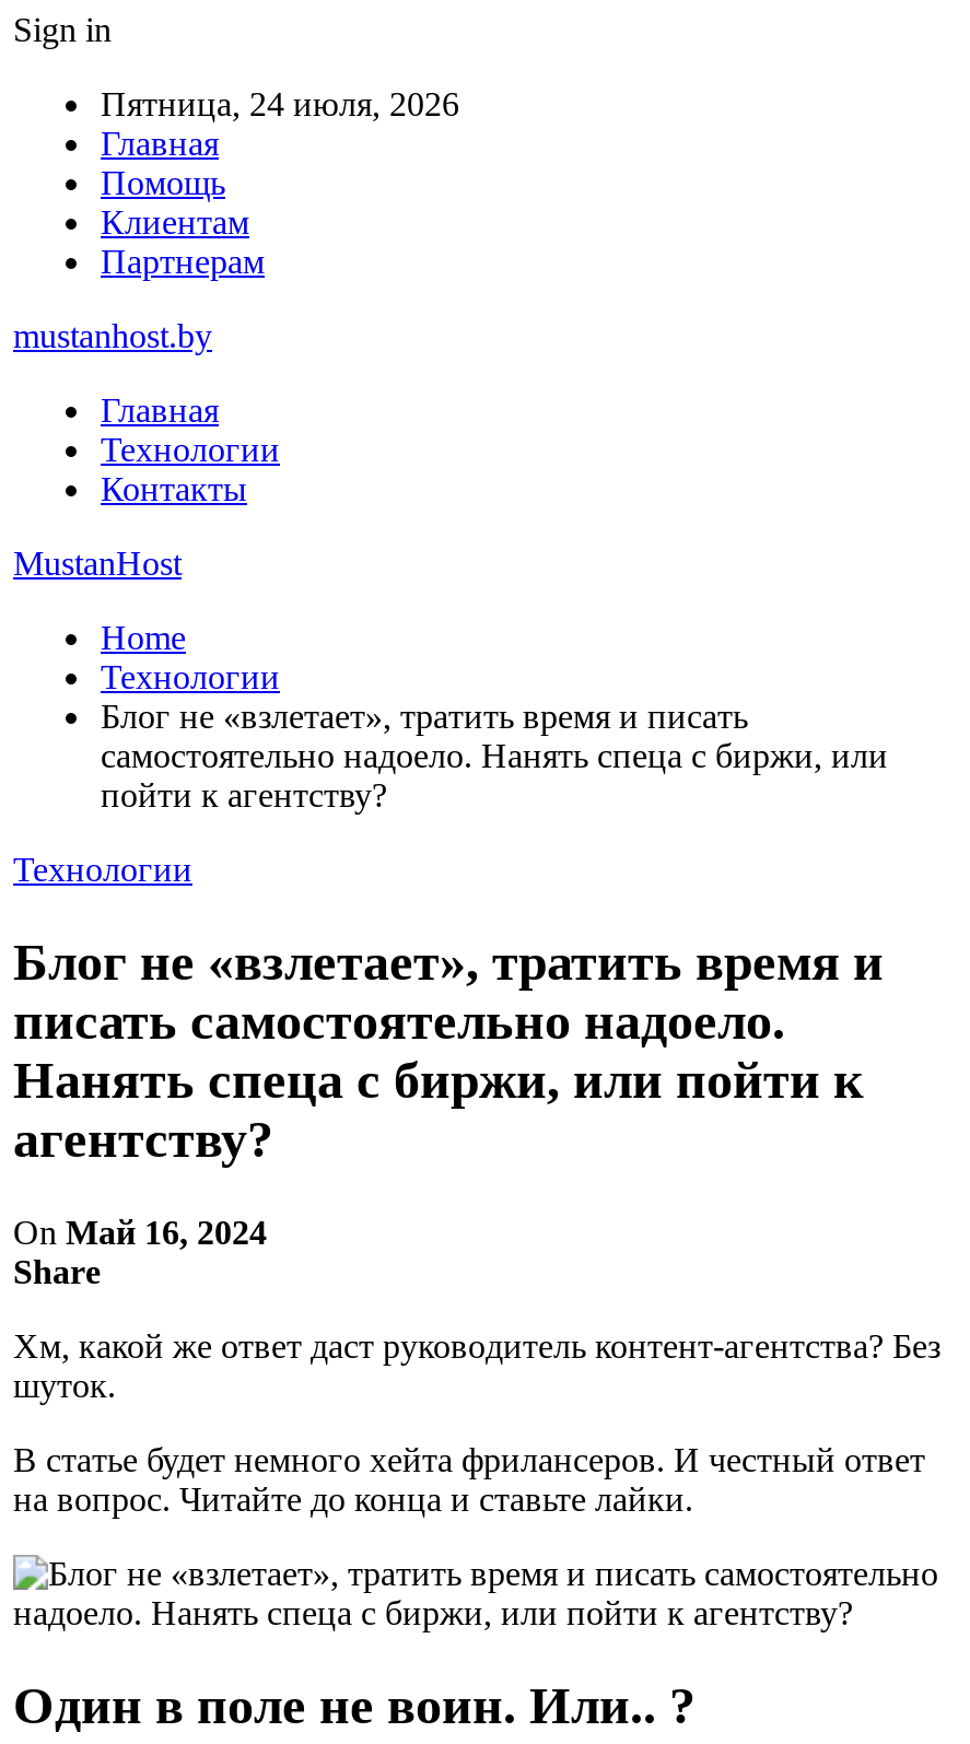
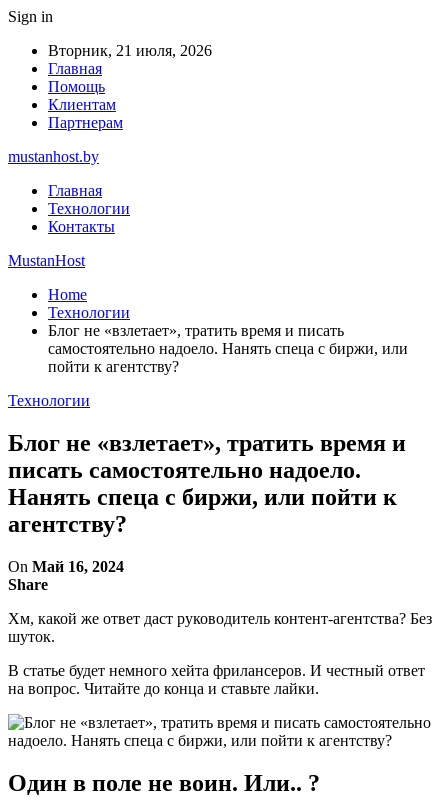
[101,85,459,122] Пятница, 24 июля, 2026 -> [48,42,212,59] Вторник, 21 июля, 2026

